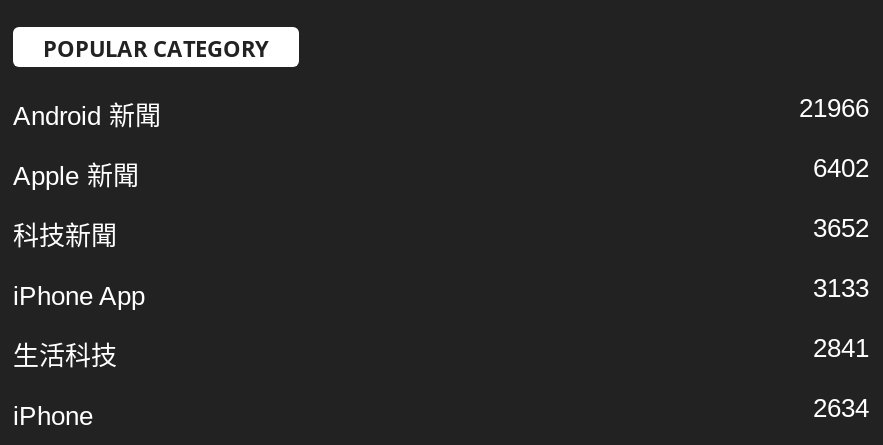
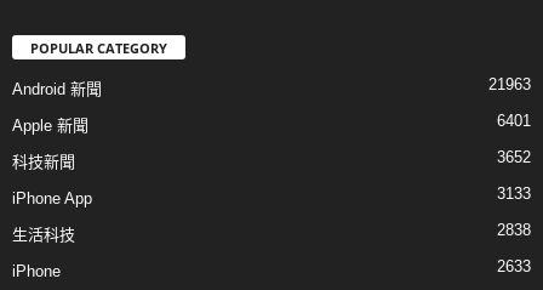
[799,93,869,123] 21966 -> [488,75,531,94] 21963
[813,153,869,183] 6402 -> [497,112,531,130] 6401
[813,333,869,363] 2841 -> [497,221,531,239] 2838
[813,393,869,423] 2634 -> [497,257,531,276] 2633

